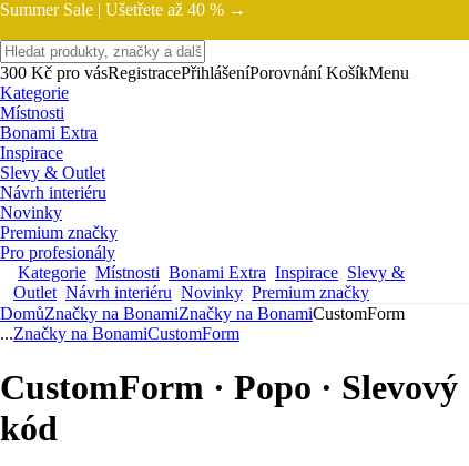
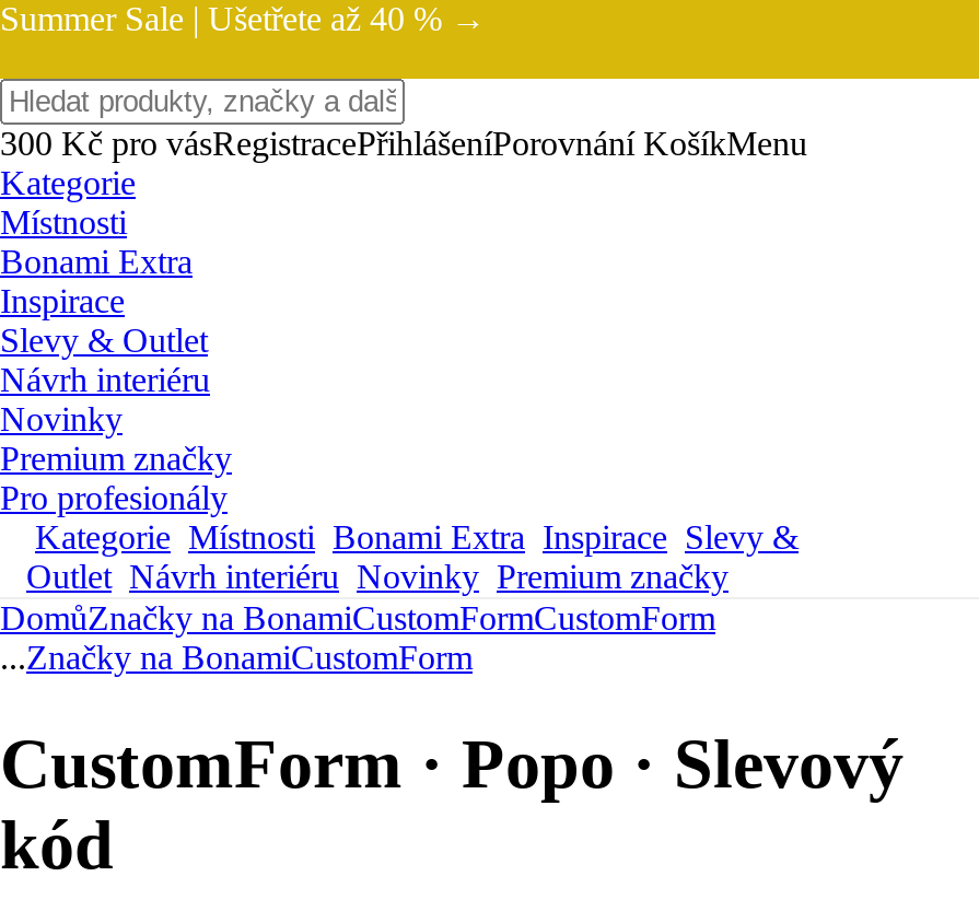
[0,304,405,323] DomůZnačky na BonamiZnačky na BonamiCustomForm -> [0,599,715,636] DomůZnačky na BonamiCustomFormCustomForm

